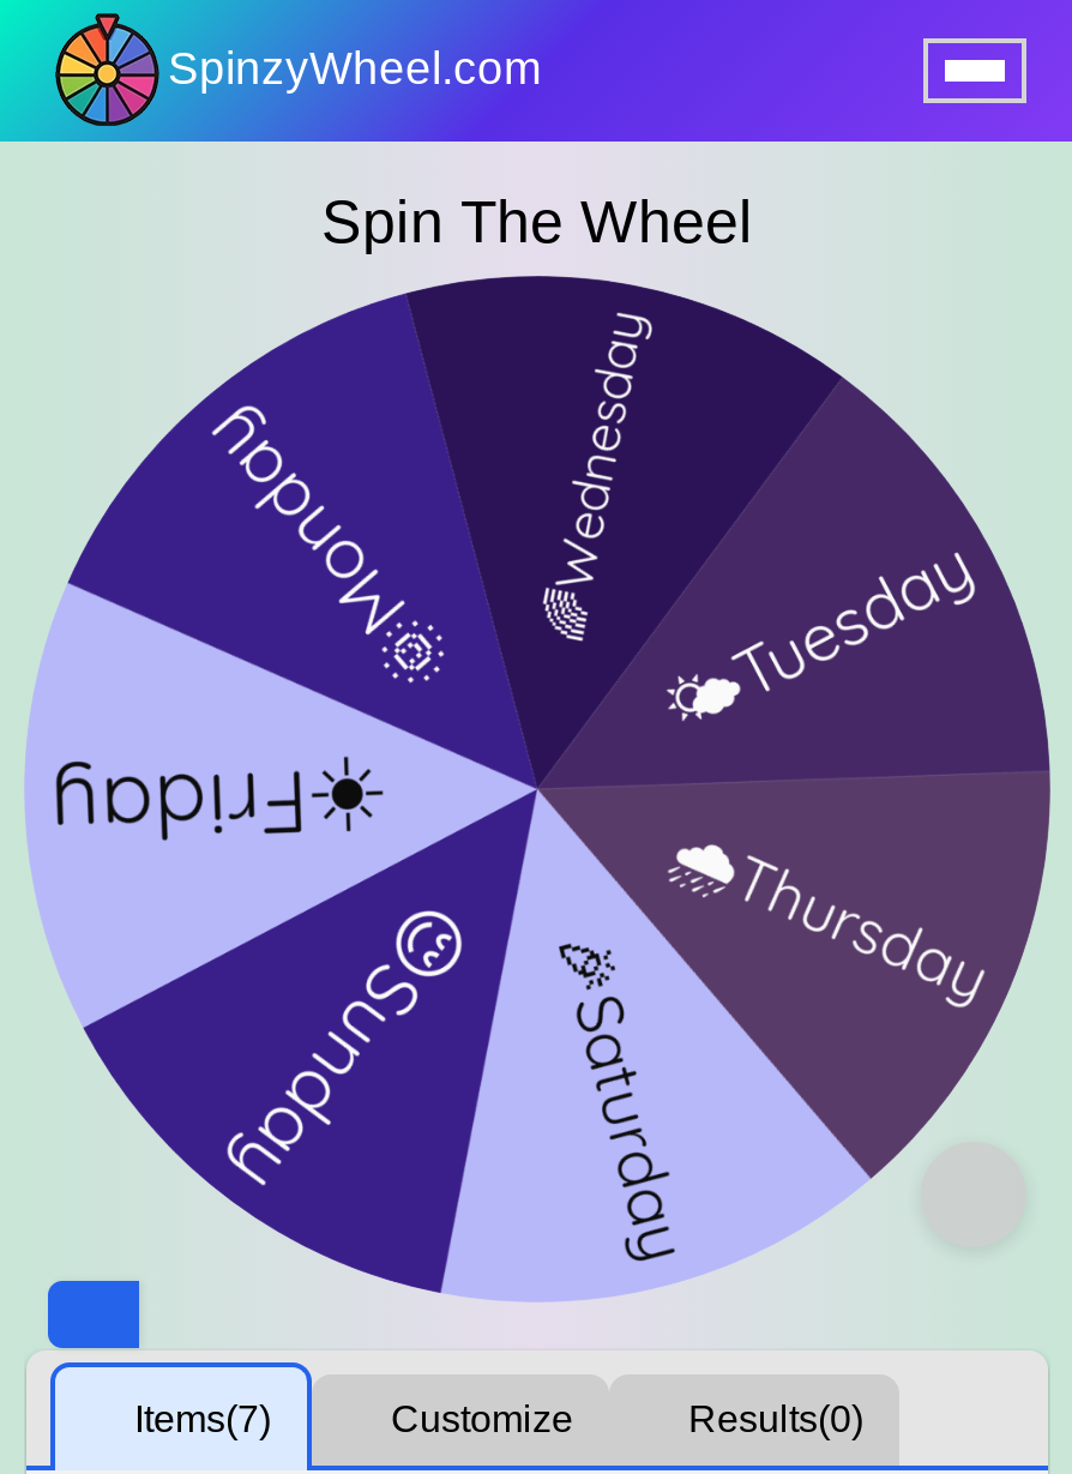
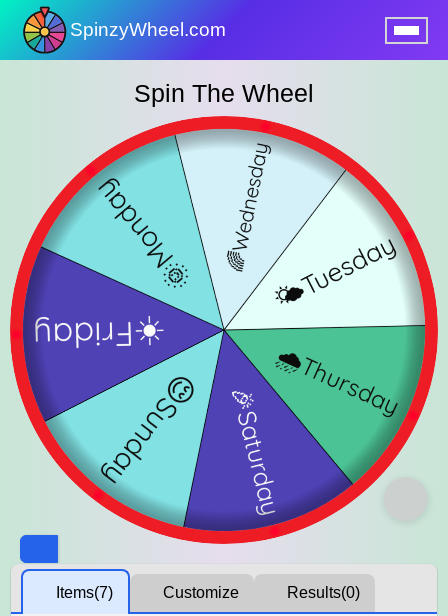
[24,273,1053,1302] [image] -> [9,115,439,545] [image]

